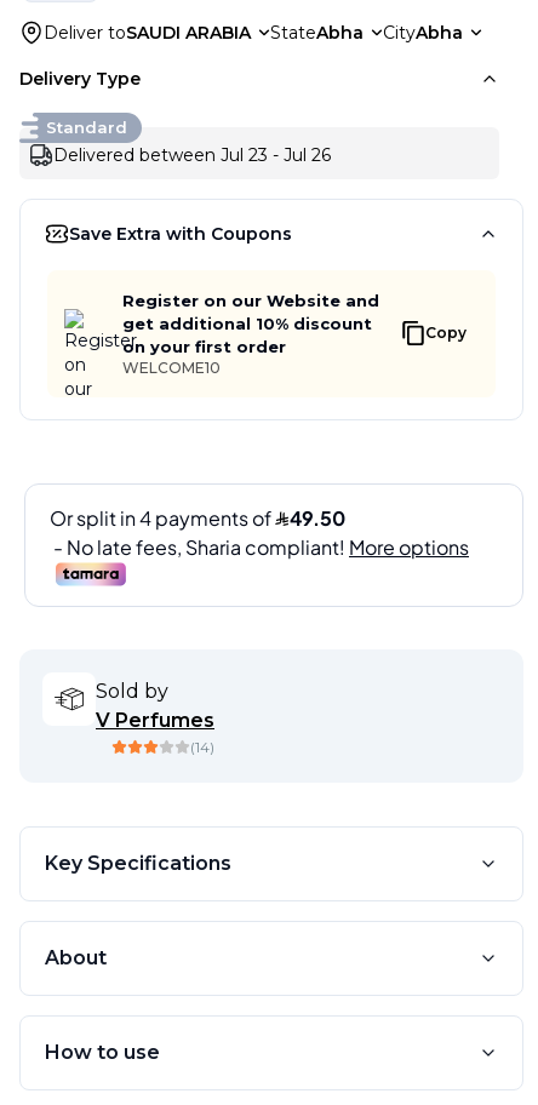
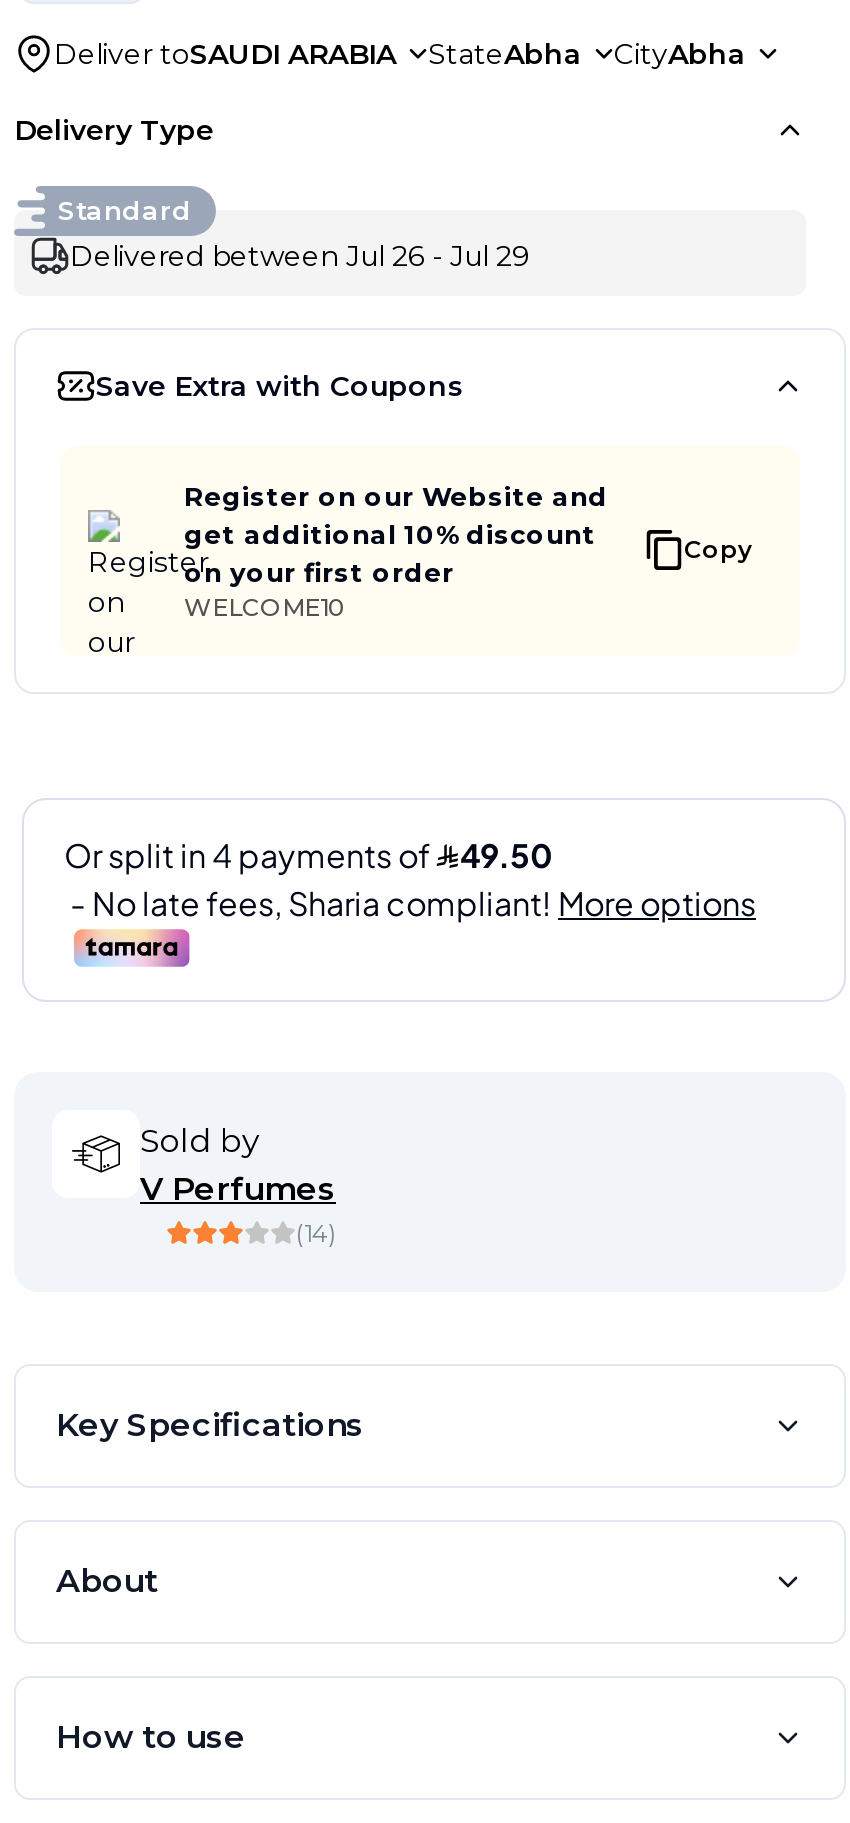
[53,144,331,166] Delivered between Jul 23 - Jul 26 -> [70,237,530,273] Delivered between Jul 26 - Jul 29

